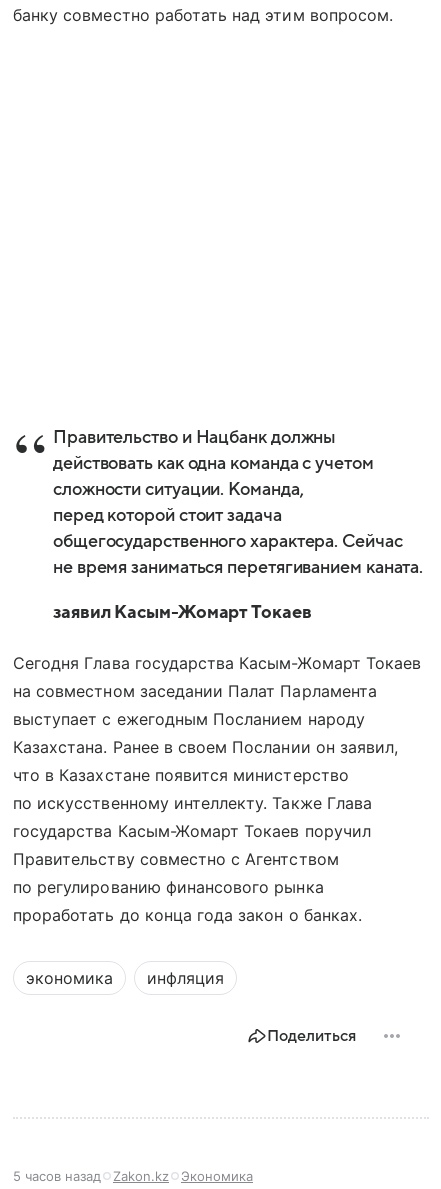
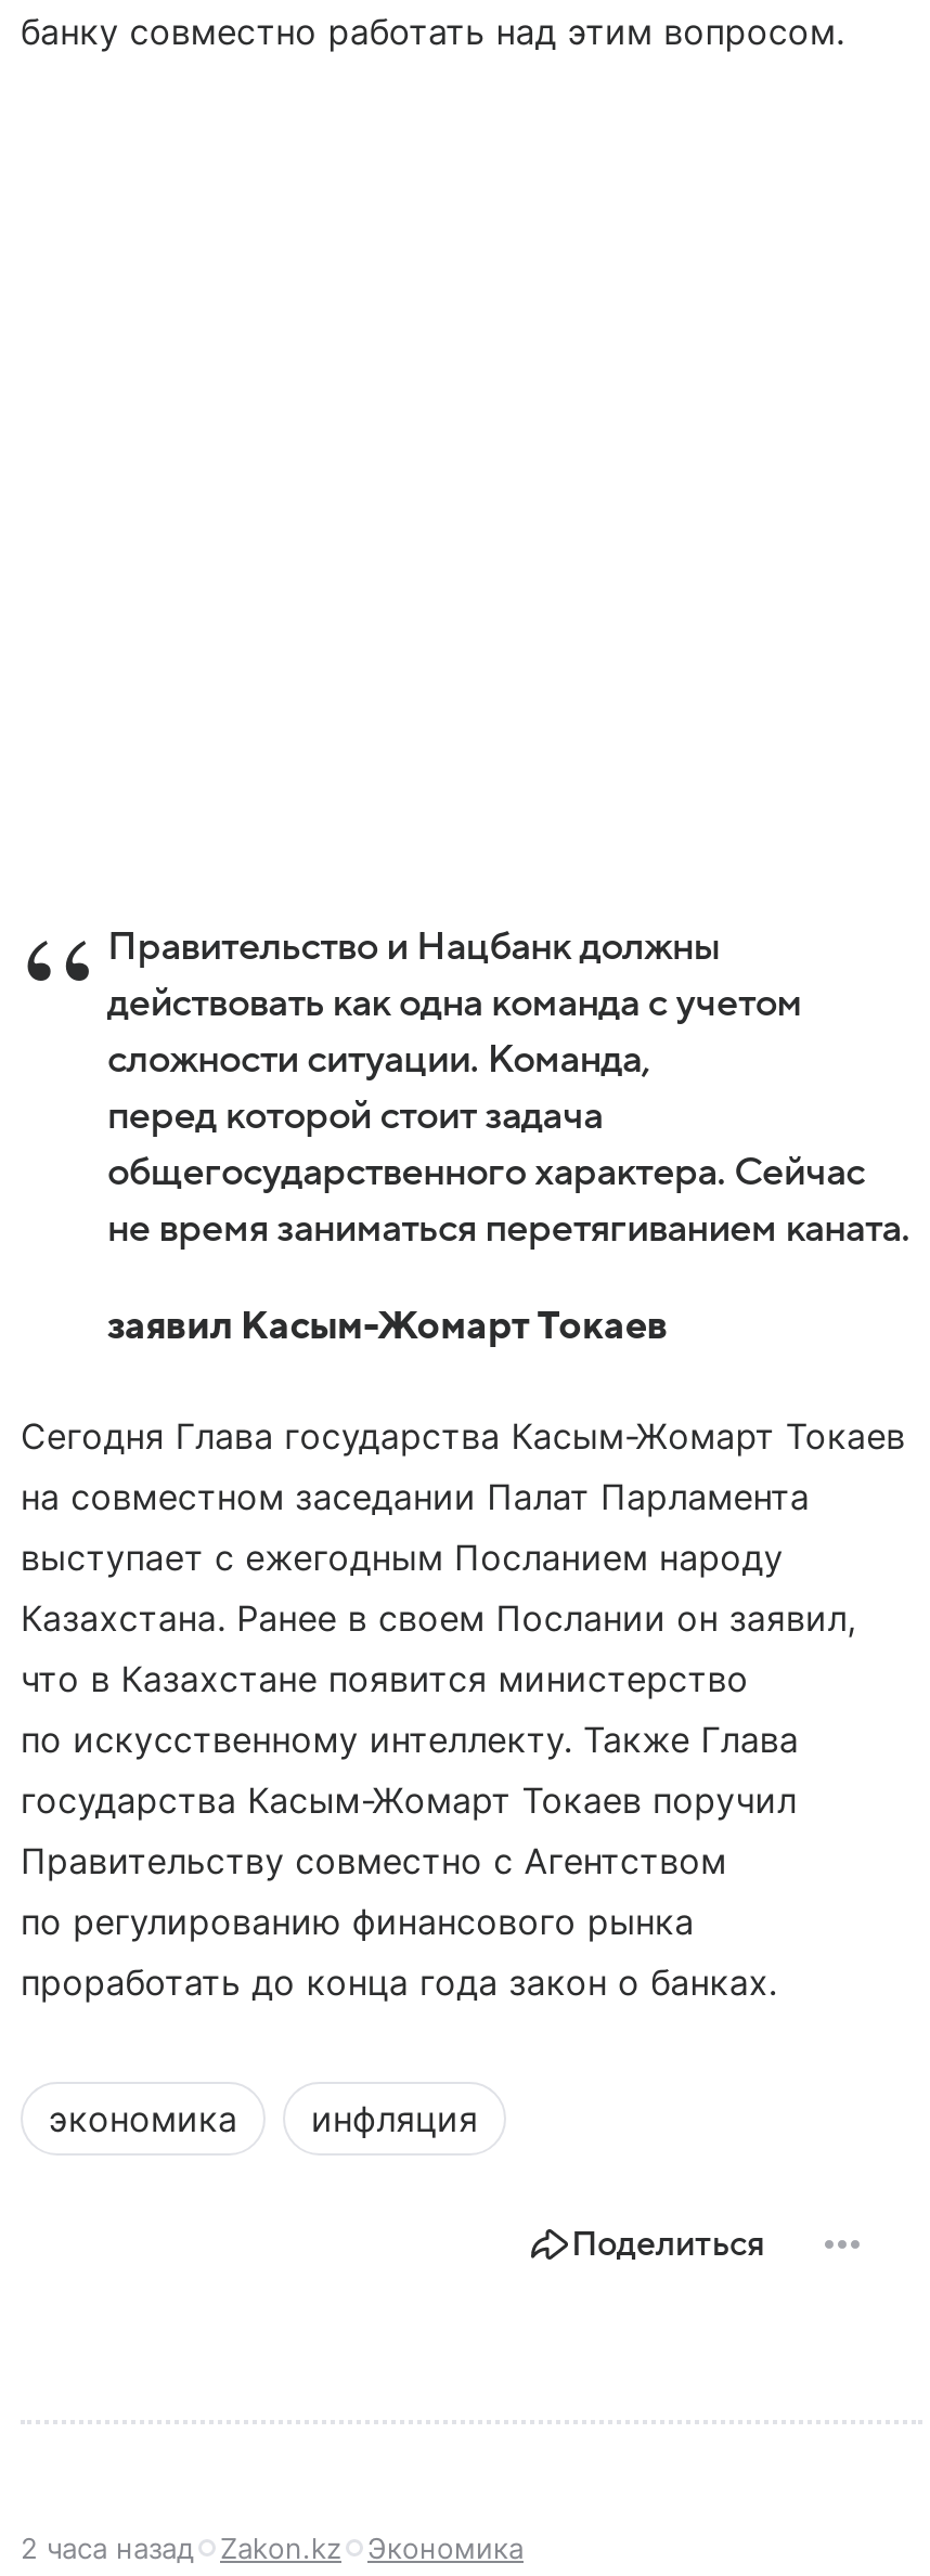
[13,1168,253,1184] 5 часов назад Zakon.kz Экономика -> [21,2530,524,2565] 2 часа назад Zakon.kz Экономика

